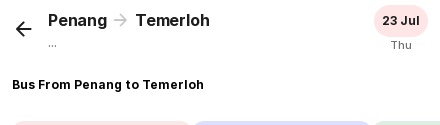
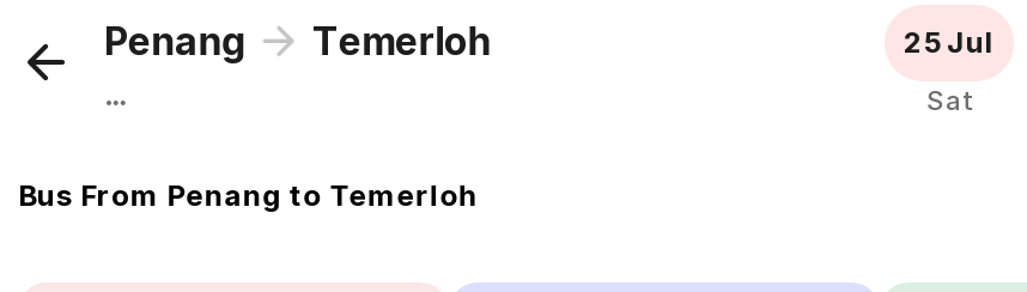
[382,13,420,28] 23 Jul -> [903,24,995,60] 25 Jul
[390,38,412,52] Thu -> [926,84,972,117] Sat

